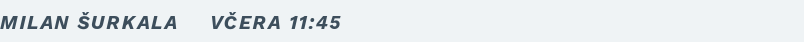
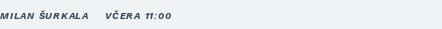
[0,10,341,32] MILAN ŠURKALA VČERA 11:45 -> [0,10,171,21] MILAN ŠURKALA VČERA 11:00

